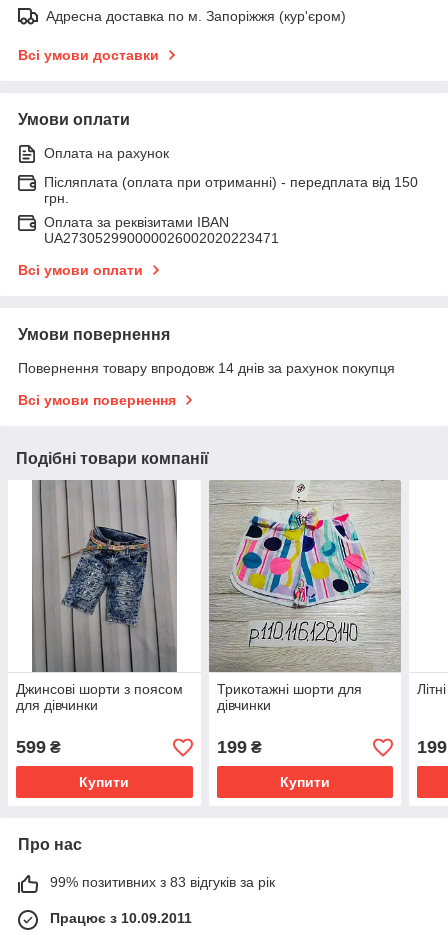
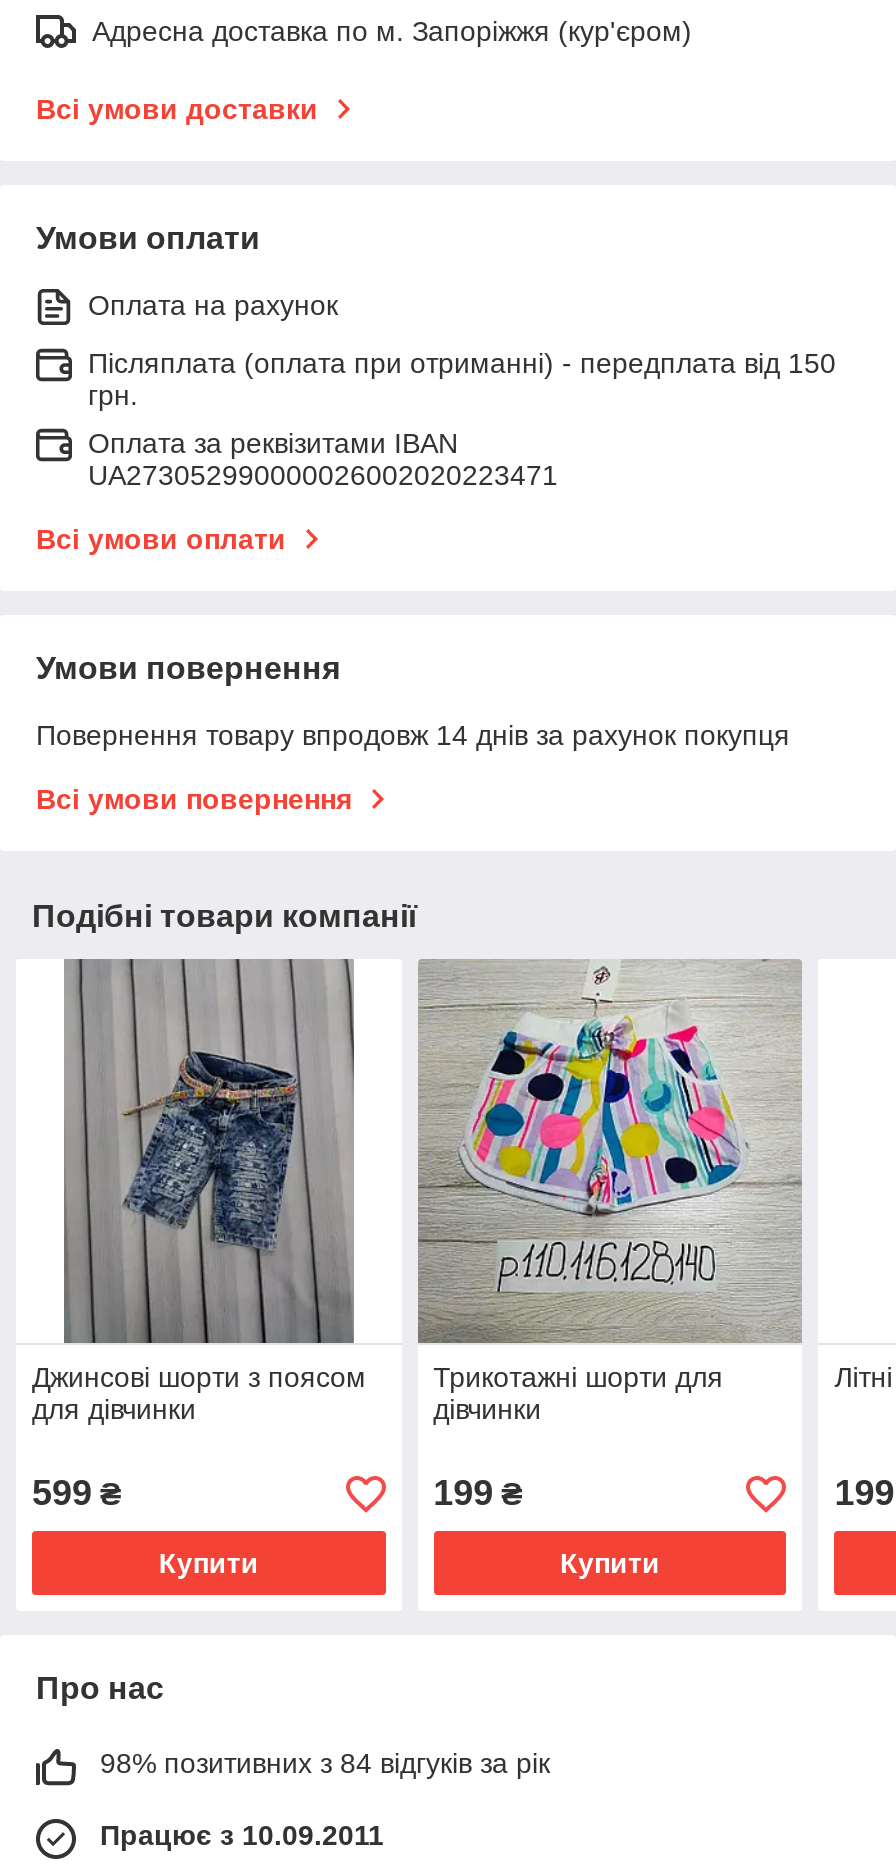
[50,874,275,890] 99% позитивних з 83 відгуків за рік -> [100,1748,550,1780] 98% позитивних з 84 відгуків за рік

